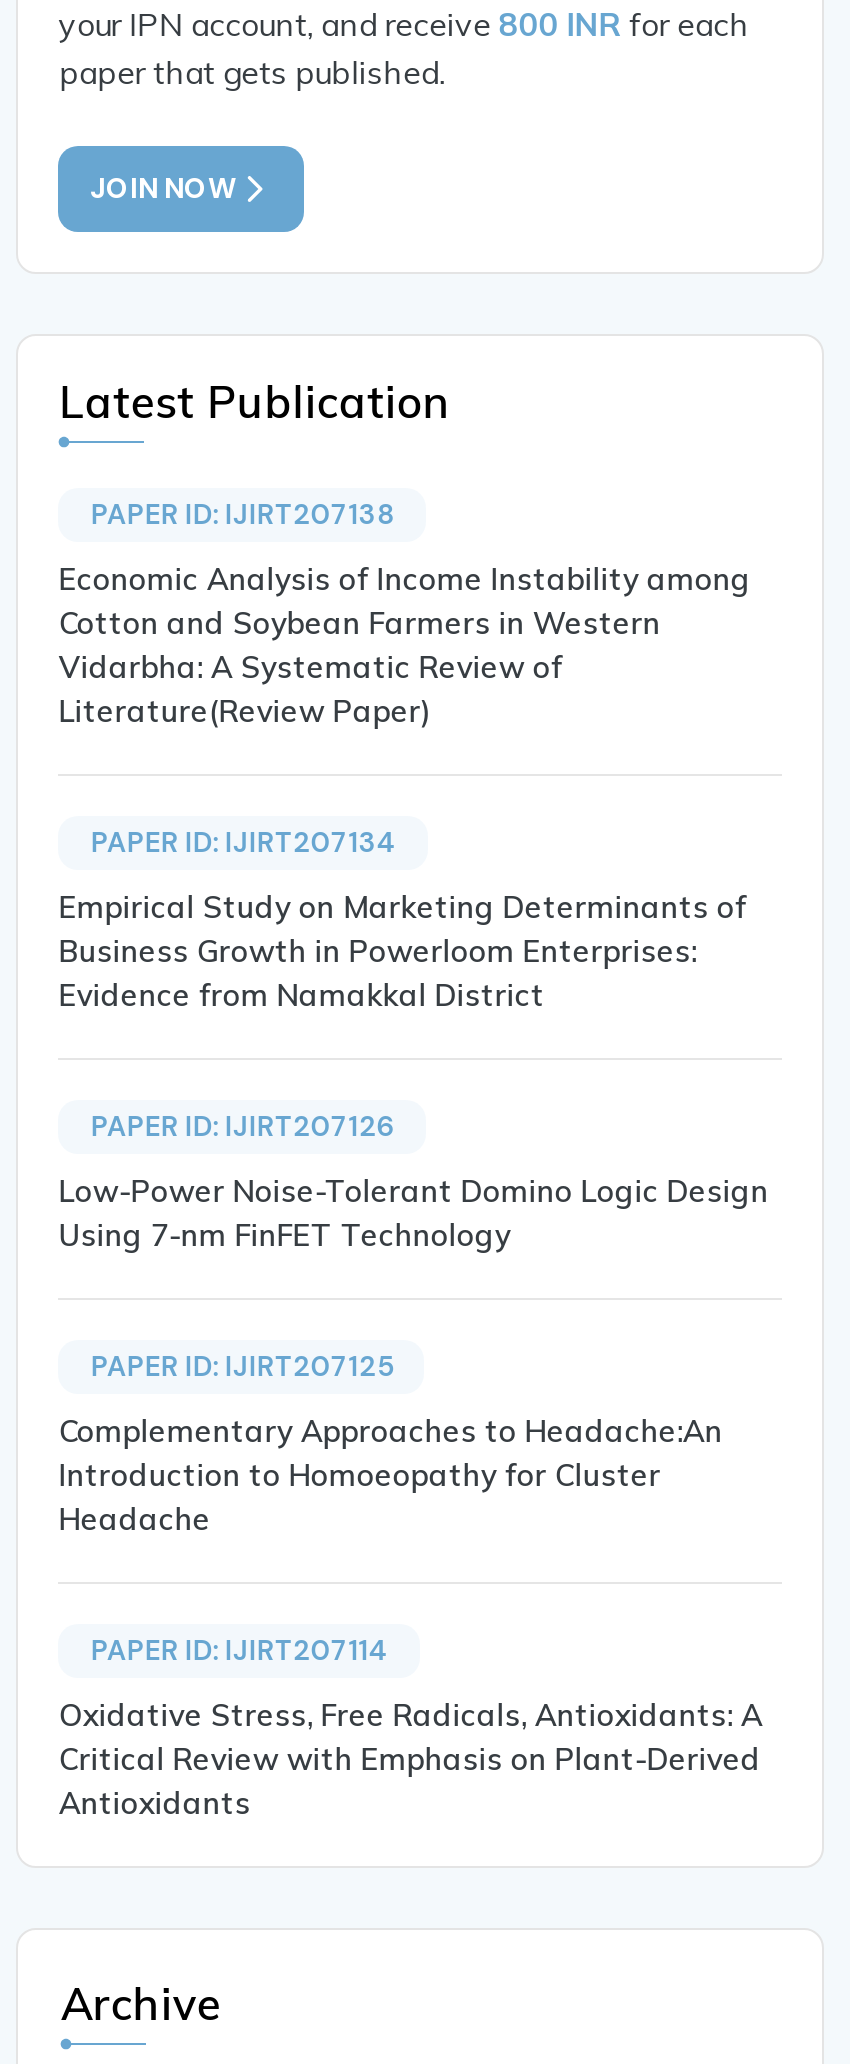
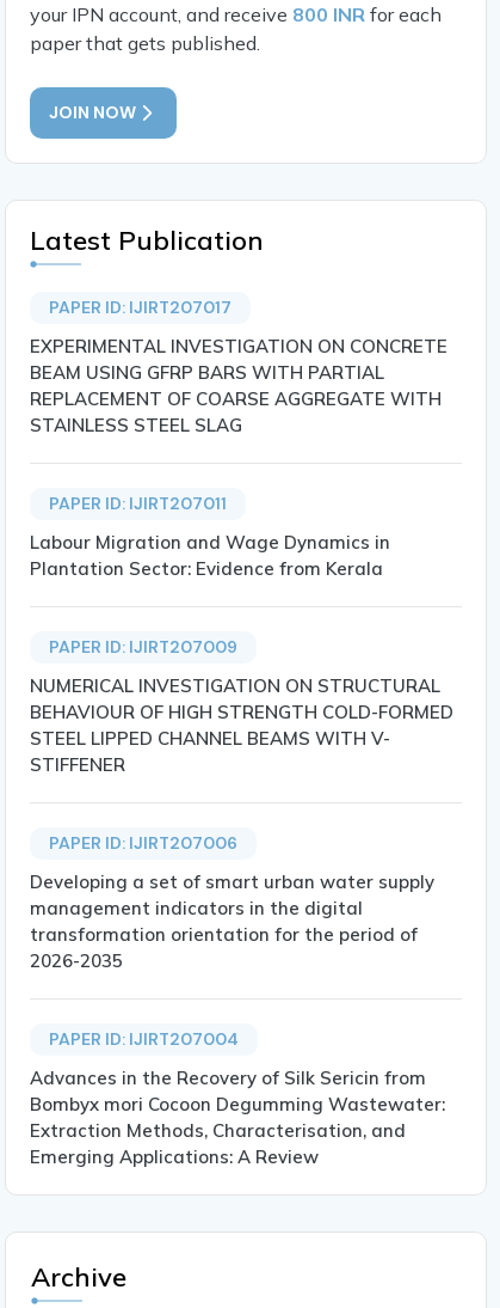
[91,495,395,531] PAPER ID: IJIRT207138 -> [49,296,232,318] PAPER ID: IJIRT207017
[59,559,751,729] Economic Analysis of Income Instability among | Cotton and Soybean Farmers in Western | Vidarbha: A Systematic Review of | Literature(Review Paper) -> [30,334,448,436] EXPERIMENTAL INVESTIGATION ON CONCRETE | BEAM USING GFRP BARS WITH PARTIAL | REPLACEMENT OF COARSE AGGREGATE WITH | STAINLESS STEEL SLAG
[91,823,397,859] PAPER ID: IJIRT207134 -> [49,492,227,514] PAPER ID: IJIRT207011
[59,887,747,1013] Empirical Study on Marketing Determinants of | Business Growth in Powerloom Enterprises: | Evidence from Namakkal District -> [30,530,391,579] Labour Migration and Wage Dynamics in | Plantation Sector: Evidence from Kerala
[91,1107,395,1143] PAPER ID: IJIRT207126 -> [49,636,238,657] PAPER ID: IJIRT207009
[59,1171,769,1253] Low-Power Noise-Tolerant Domino Logic Design | Using 7-nm FinFET Technology -> [30,674,454,775] NUMERICAL INVESTIGATION ON STRUCTURAL | BEHAVIOUR OF HIGH STRENGTH COLD-FORMED | STEEL LIPPED CHANNEL BEAMS WITH V- | STIFFENER
[91,1347,393,1383] PAPER ID: IJIRT207125 -> [49,832,238,853] PAPER ID: IJIRT207006
[59,1411,723,1537] Complementary Approaches to Headache:An | Introduction to Homoeopathy for Cluster | Headache -> [30,870,435,972] Developing a set of smart urban water supply | management indicators in the digital | transformation orientation for the period of | 2026-2035
[91,1631,389,1667] PAPER ID: IJIRT207114 -> [49,1028,239,1049] PAPER ID: IJIRT207004
[59,1695,763,1821] Oxidative Stress, Free Radicals, Antioxidants: A | Critical Review with Emphasis on Plant-Derived | Antioxidants -> [30,1066,446,1168] Advances in the Recovery of Silk Sericin from | Bombyx mori Cocoon Degumming Wastewater: | Extraction Methods, Characterisation, and | Emerging Applications: A Review

